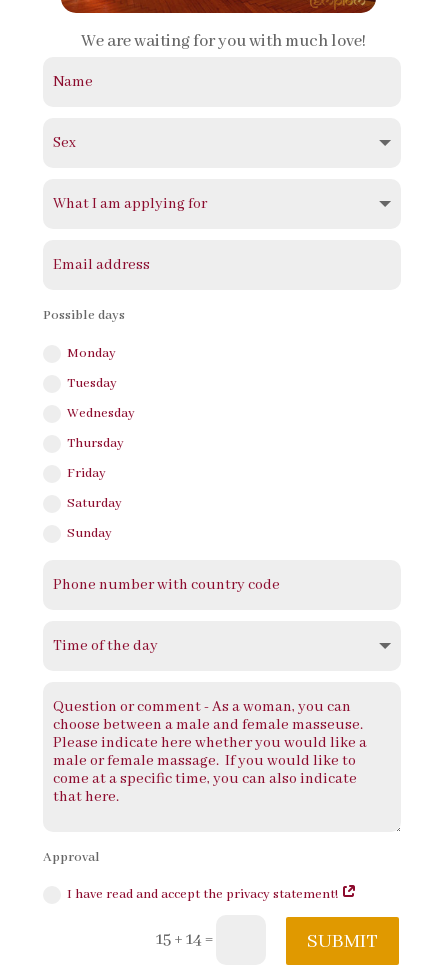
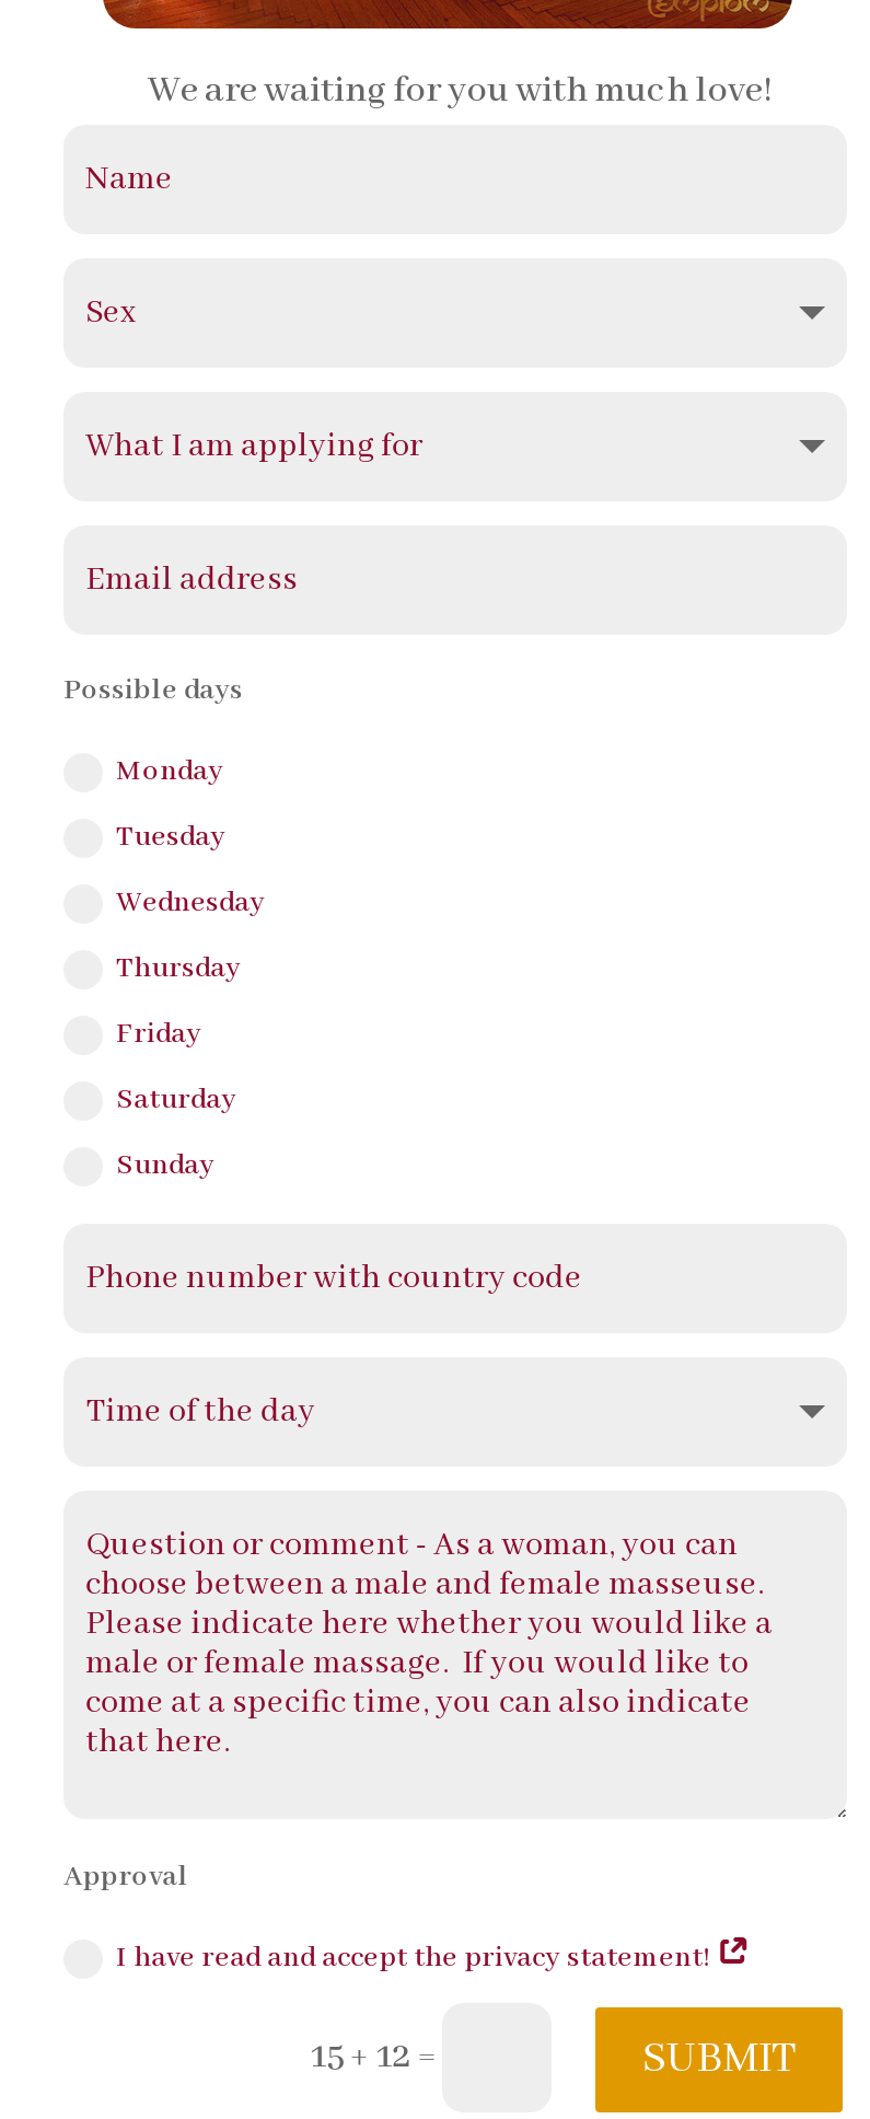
[156,929,216,950] 15 + 14 = -> [311,2034,443,2080] 15 + 12 =

